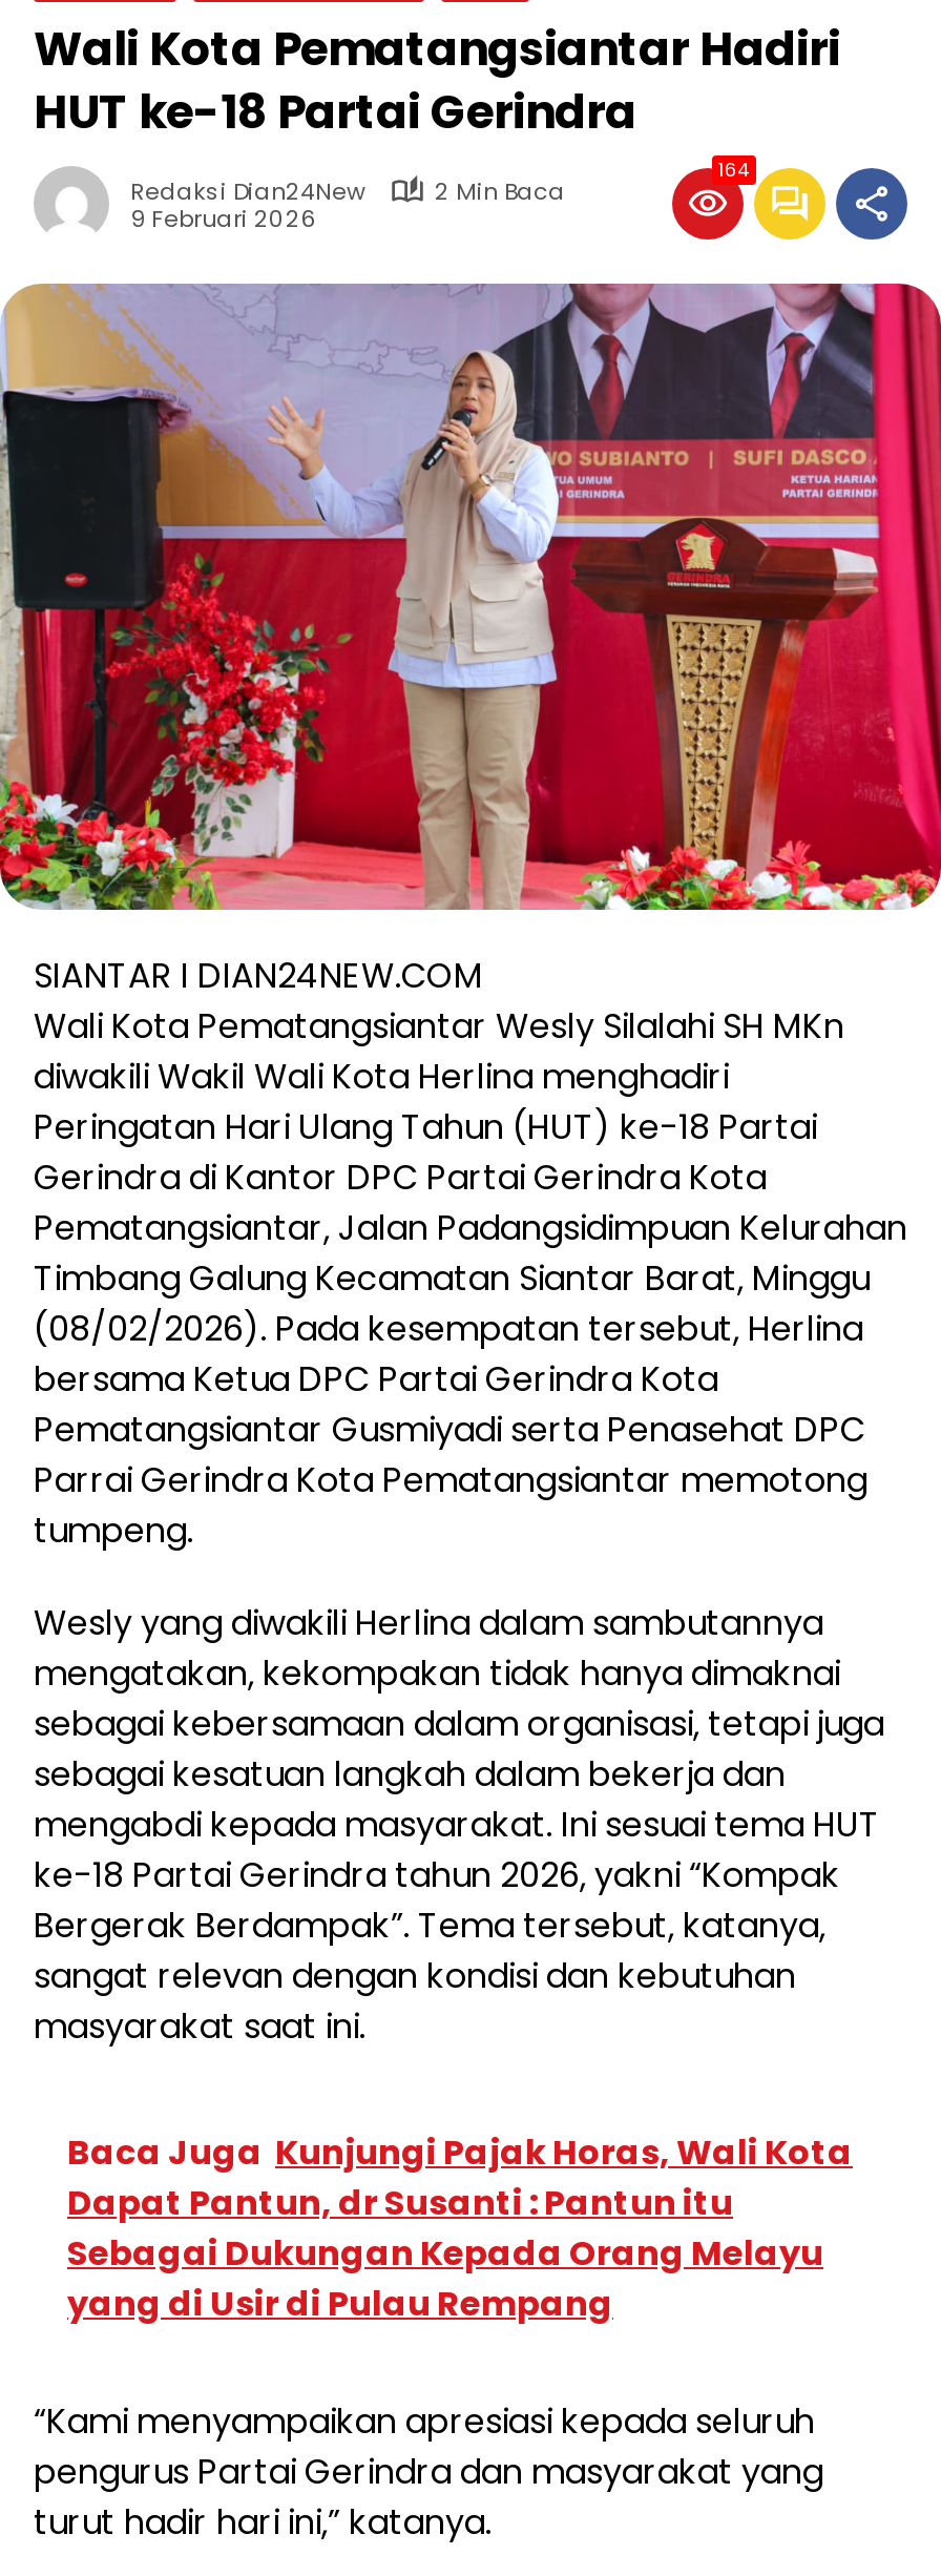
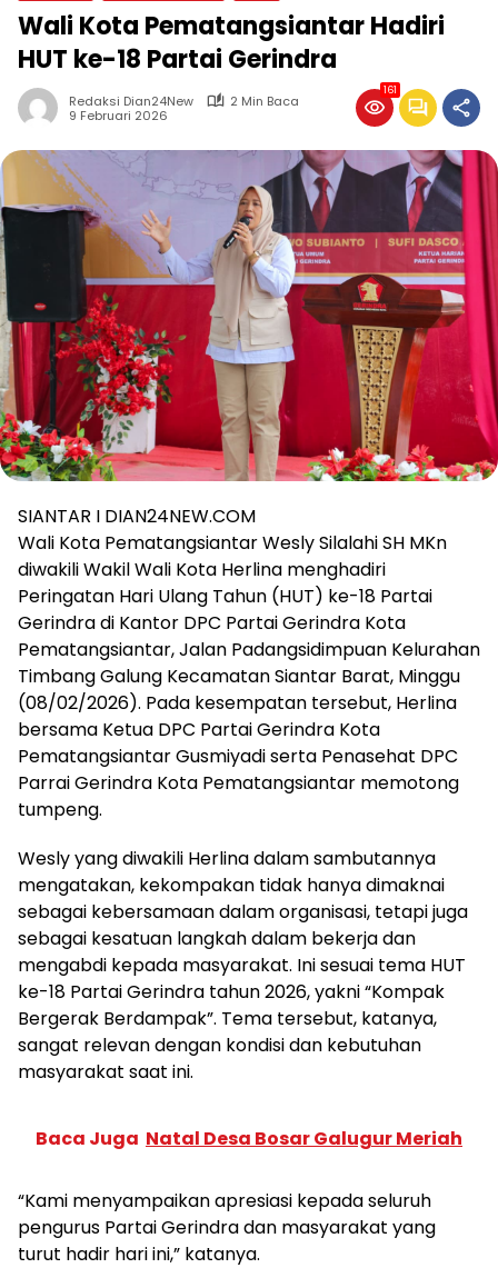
[718,157,750,182] 164 -> [384,83,397,96] 161
[67,2129,853,2328] Baca Juga Kunjungi Pajak Horas, Wali Kota | Dapat Pantun, dr Susanti : Pantun itu | Sebagai Dukungan Kepada Orang Melayu | yang di Usir di Pulau Rempang -> [36,1126,462,1152] Baca Juga Natal Desa Bosar Galugur Meriah

